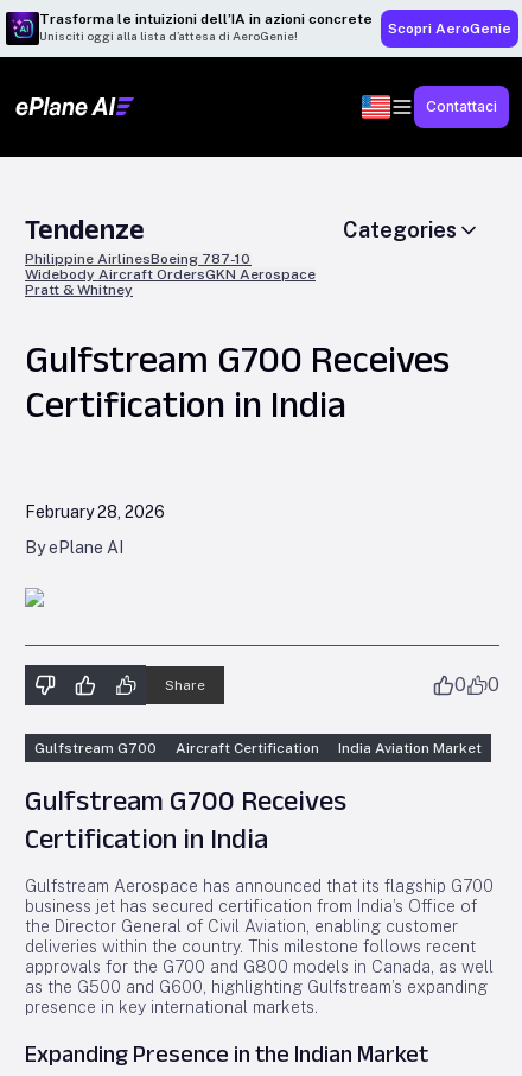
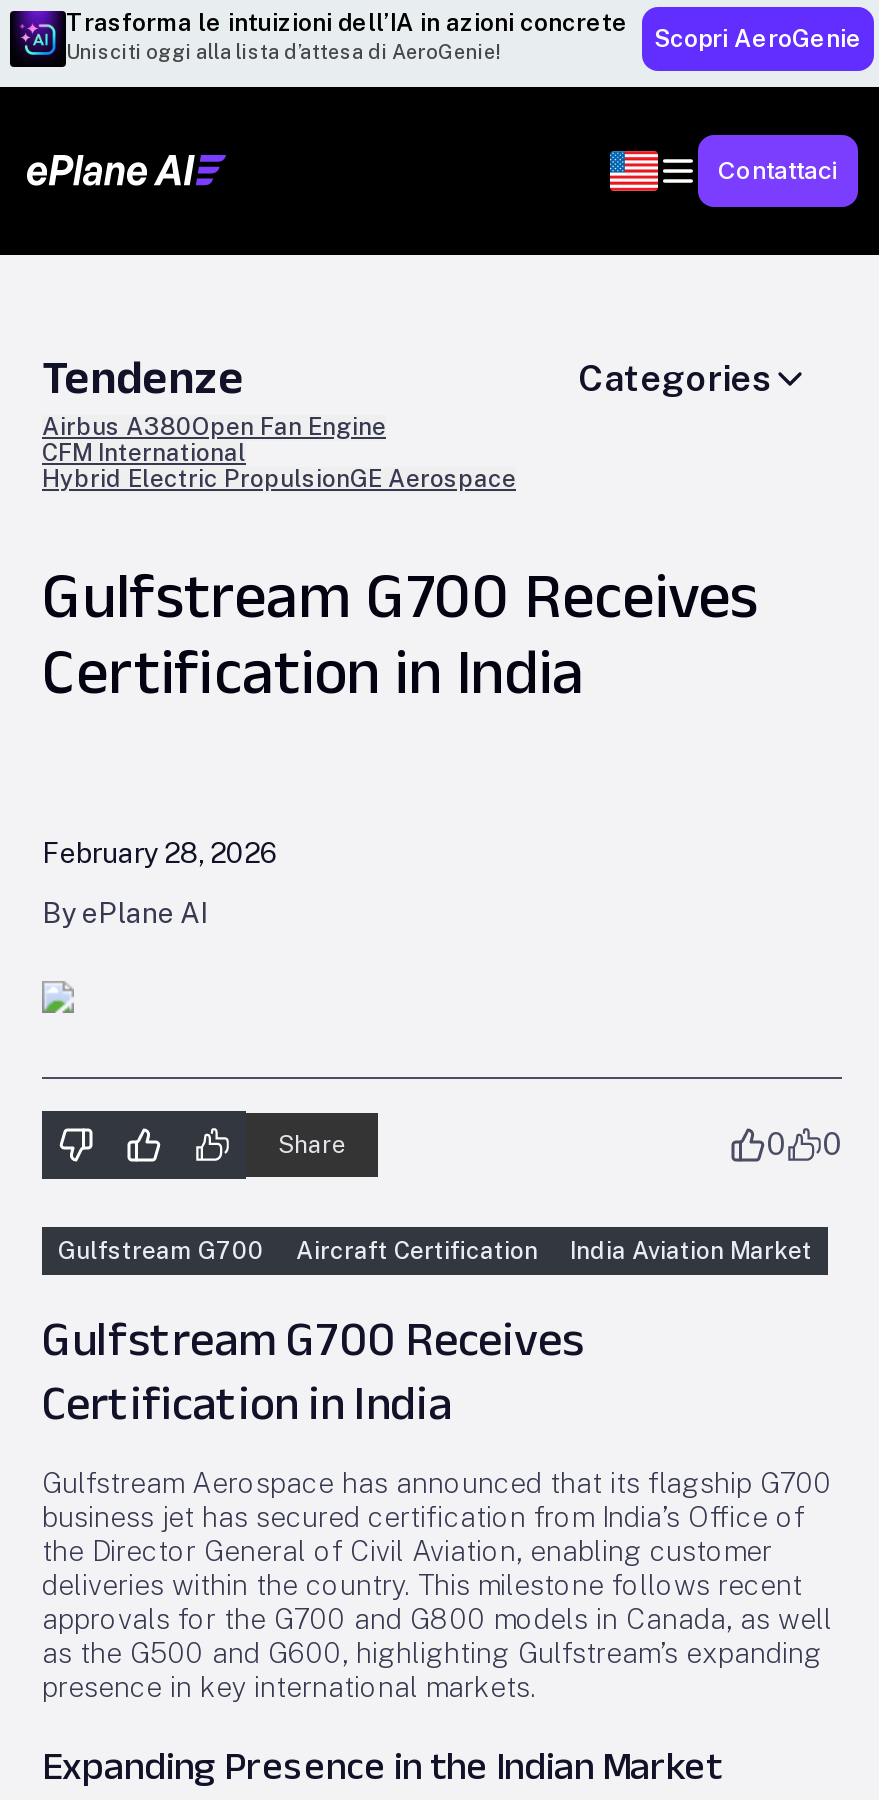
[25,251,316,298] Philippine AirlinesBoeing 787-10 | Widebody Aircraft OrdersGKN Aerospace | Pratt & Whitney -> [42,413,516,493] Airbus A380Open Fan Engine | CFM International | Hybrid Electric PropulsionGE Aerospace

